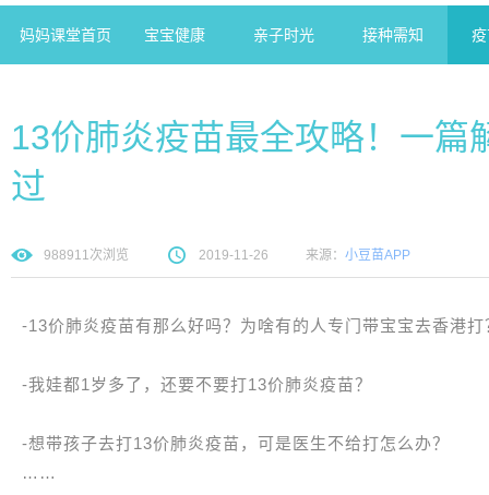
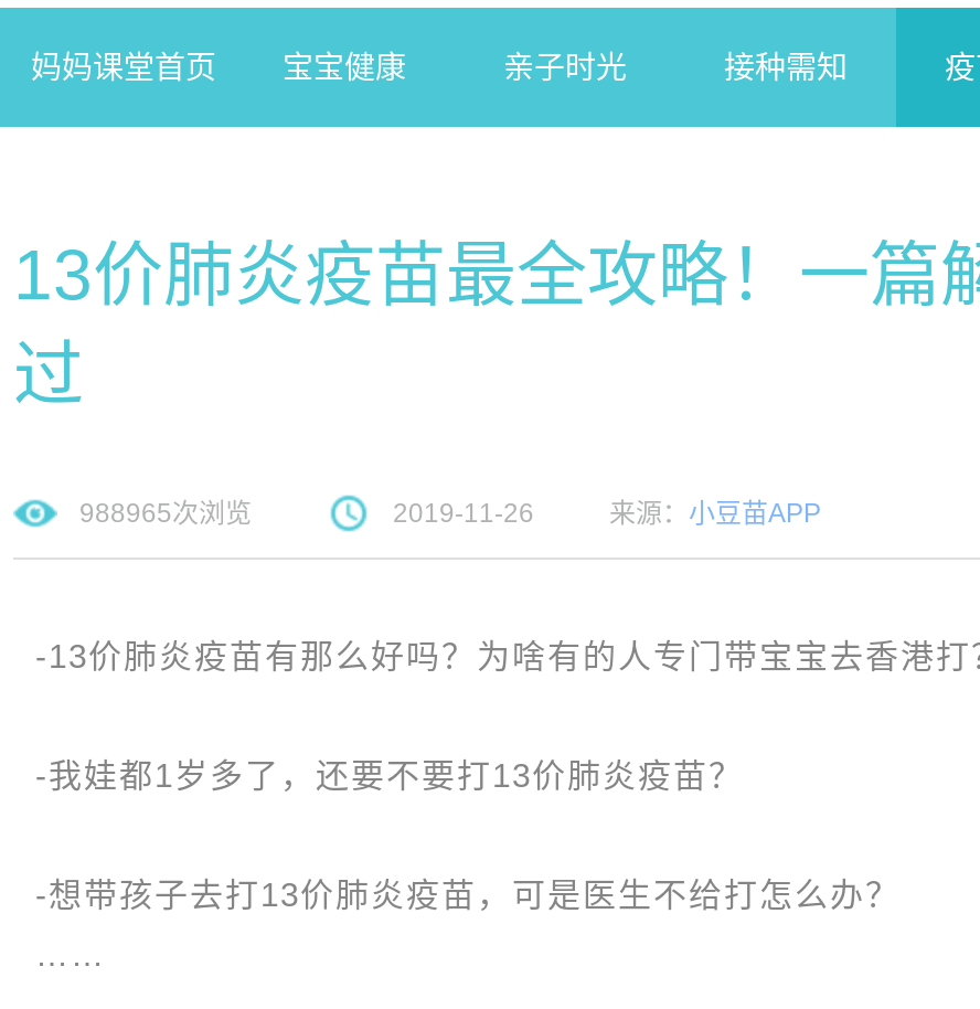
[44,247,129,263] 988911次浏览 -> [79,498,252,529] 988965次浏览

